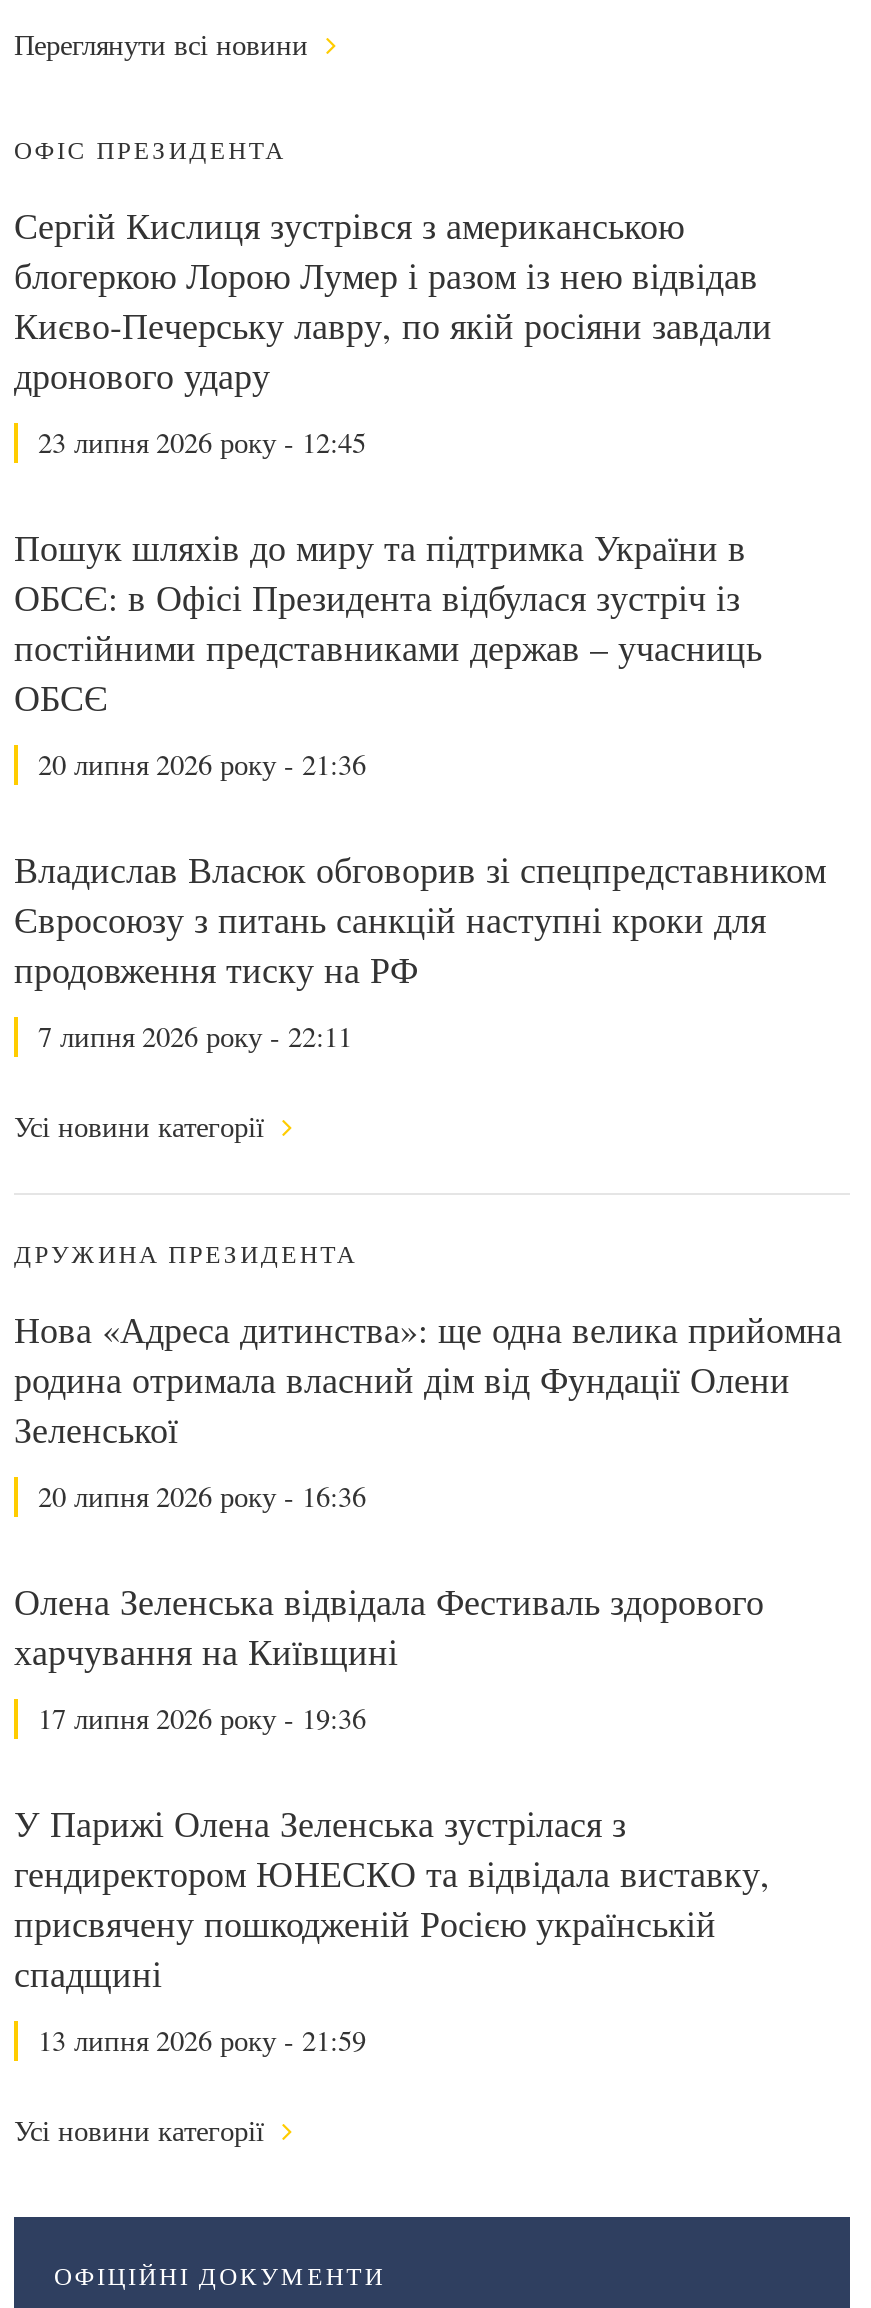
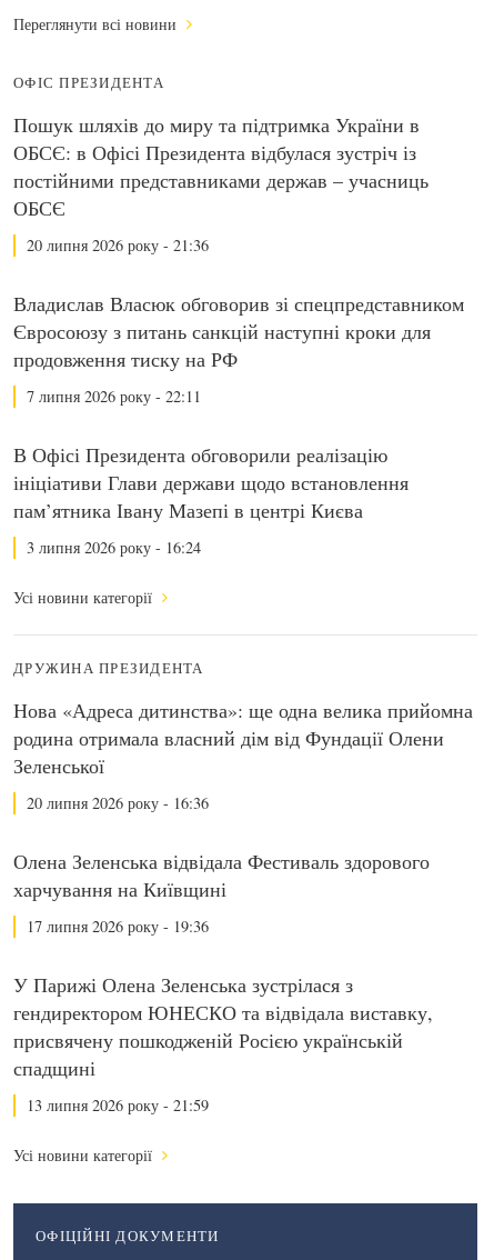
[14,201,772,461] Сергій Кислиця зустрівся з американською | блогеркою Лорою Лумер і разом із нею відвідав | Києво-Печерську лавру, по якій росіяни завдали | дронового удару | 23 липня 2026 року - 12:45 -> none
moved [14,523,826,1055] -> [13,111,464,407]: Пошук шляхів до миру та підтримка України в | ОБСЄ: в Офісі Президента відбулася зустріч із | постійними представниками держав – учасниць | ... | продовження тиску на РФ | 7 липня 2026 року - 22:11
none -> [13,441,409,558] В Офісі Президента обговорили реалізацію | ініціативи Глави держави щодо встановлення | пам’ятника Івану Мазепі в центрі Києва | 3 липня 2026 року - 16:24

